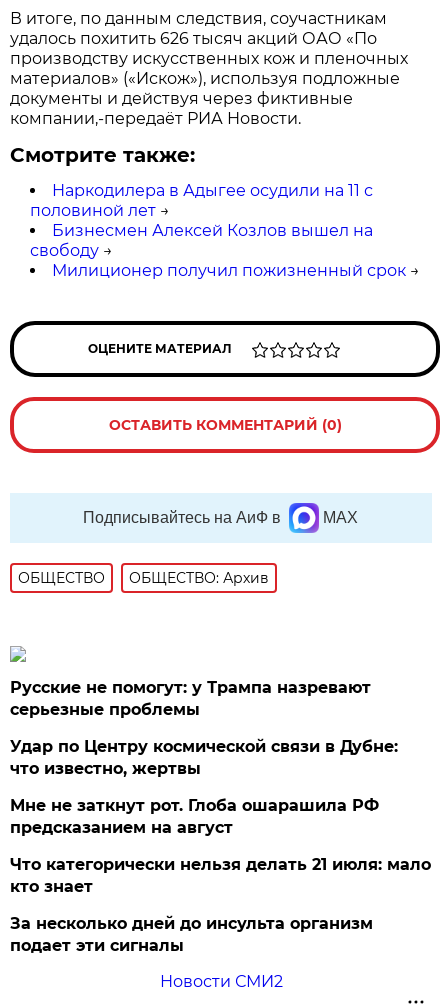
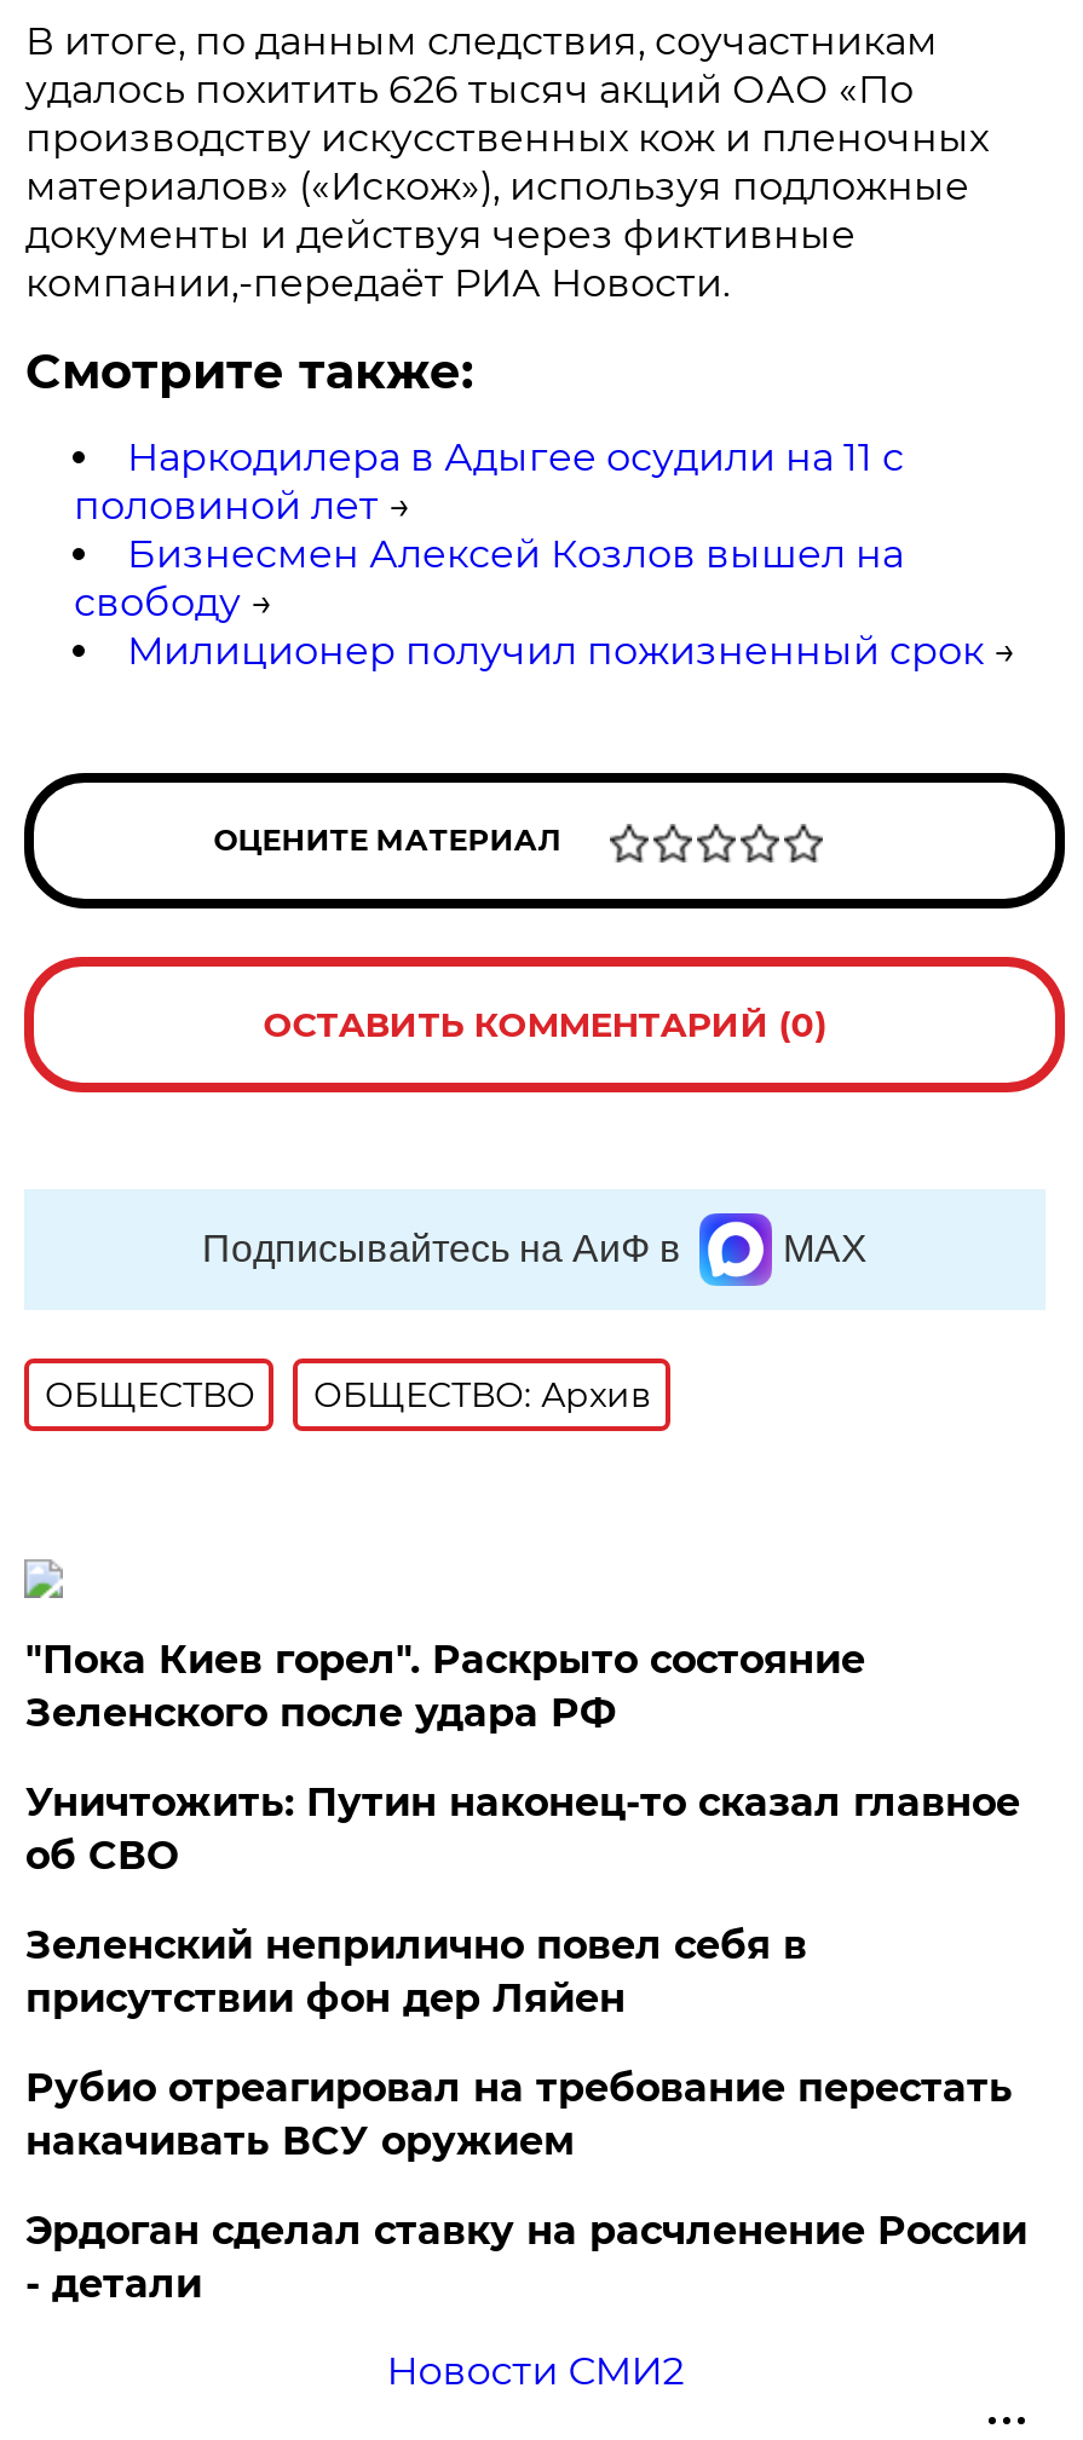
[10,678,371,719] Русские не помогут: у Трампа назревают | серьезные проблемы -> [25,1636,865,1735] "Пока Киев горел". Раскрыто состояние | Зеленского после удара РФ
[10,737,398,778] Удар по Центру космической связи в Дубне: | что известно, жертвы -> [25,1779,1020,1878] Уничтожить: Путин наконец-то сказал главное | об СВО
[10,796,379,837] Мне не заткнут рот. Глоба ошарашила РФ | предсказанием на август -> [25,1922,807,2021] Зеленский неприлично повел cебя в | присутствии фон дер Ляйен
[10,855,431,896] Что категорически нельзя делать 21 июля: мало | кто знает -> [25,2065,1013,2164] Рубио отреагировал на требование перестать | накачивать ВСУ оружием
[10,914,373,955] За несколько дней до инсульта организм | подает эти сигналы -> [25,2207,1027,2306] Эрдоган сделал ставку на расчленение России | - детали

